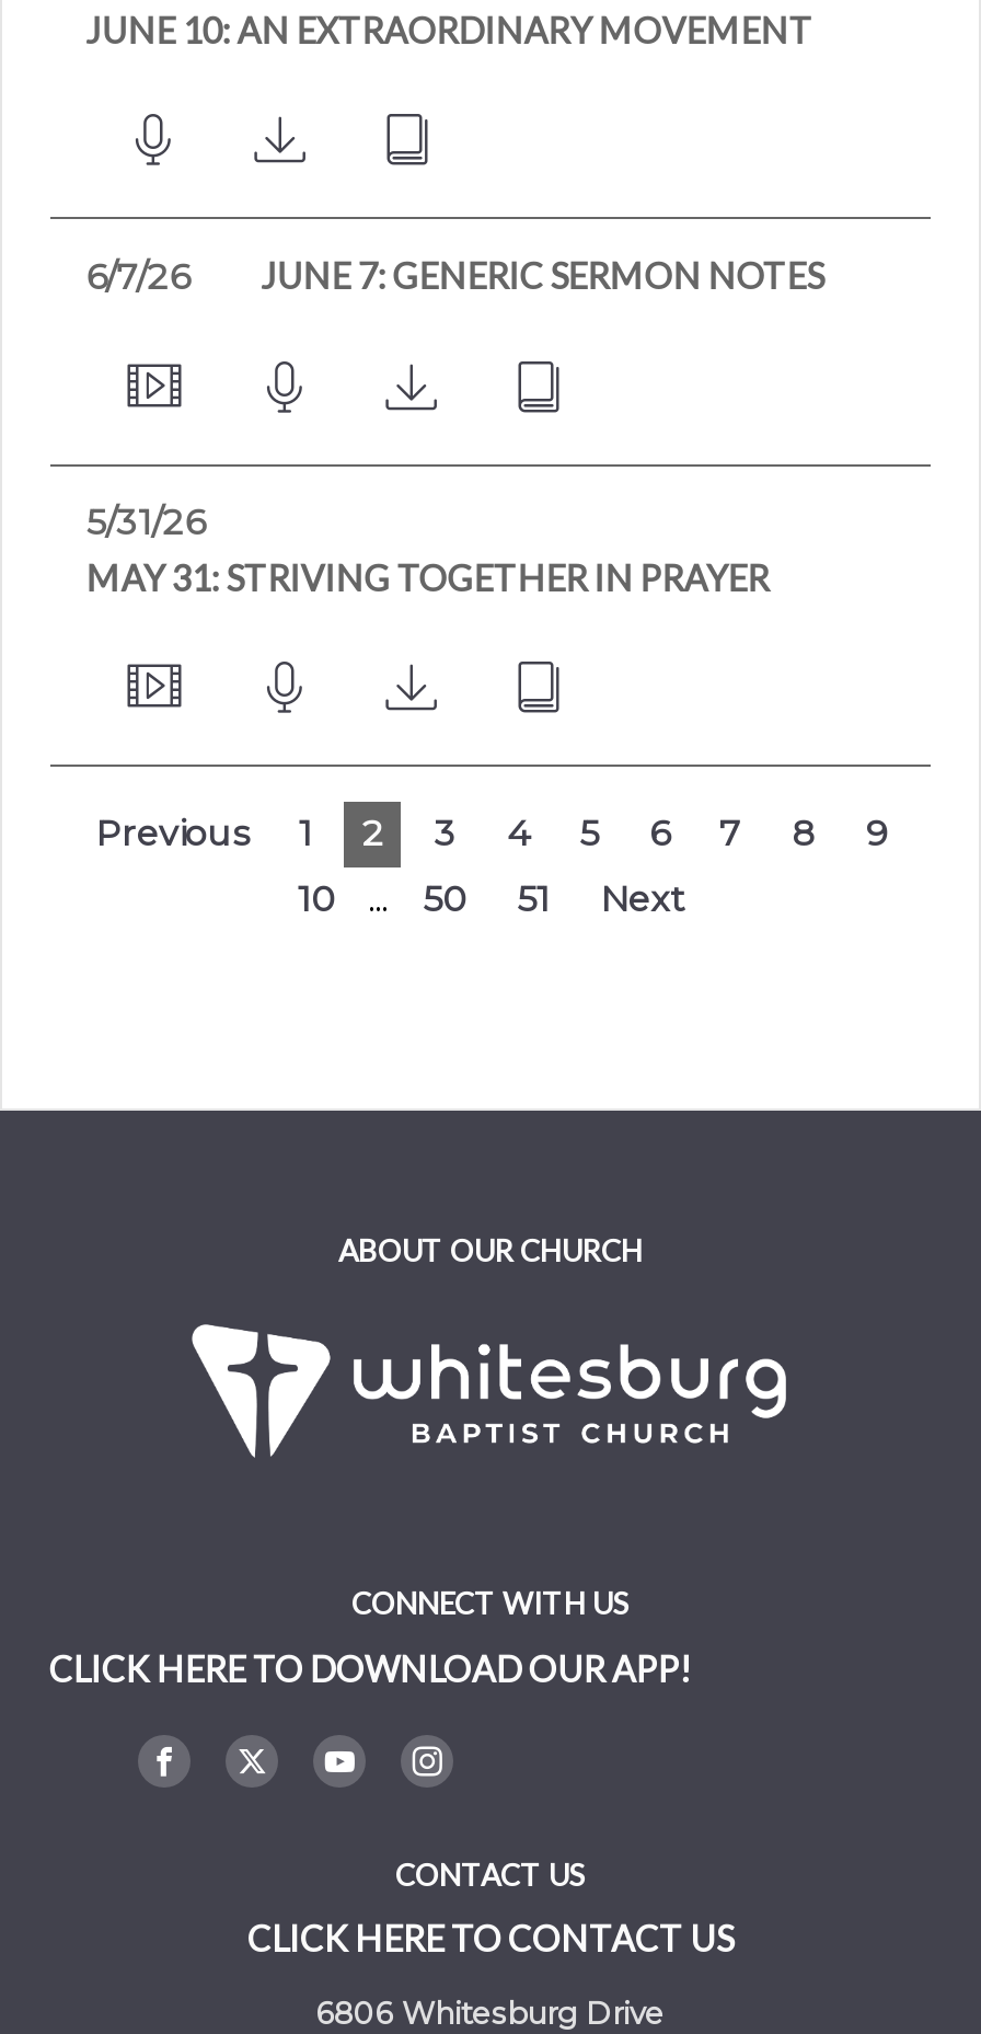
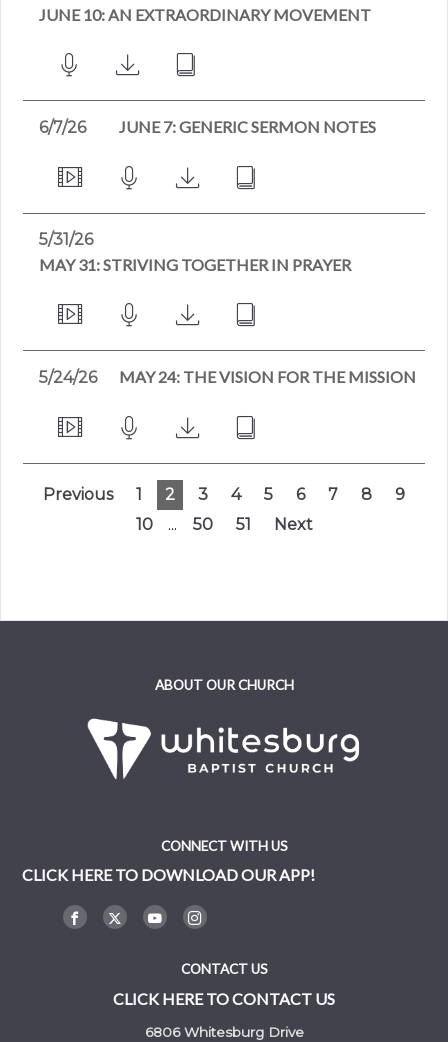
none -> [39,367,416,387] 5/24/26 | MAY 24: THE VISION FOR THE MISSION

